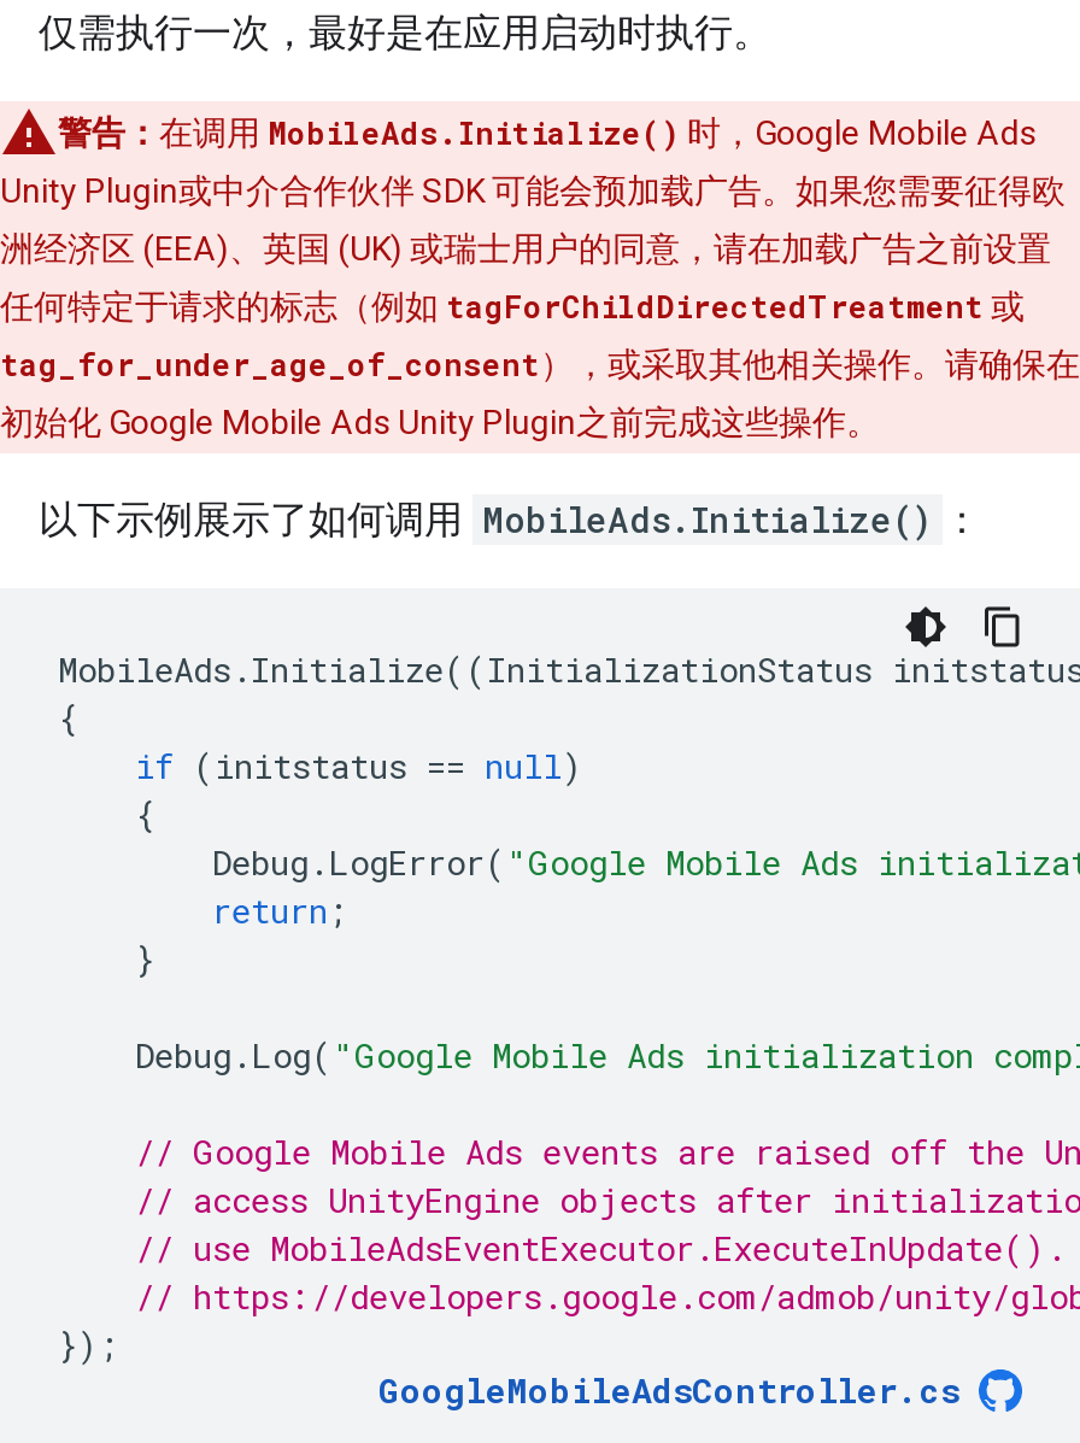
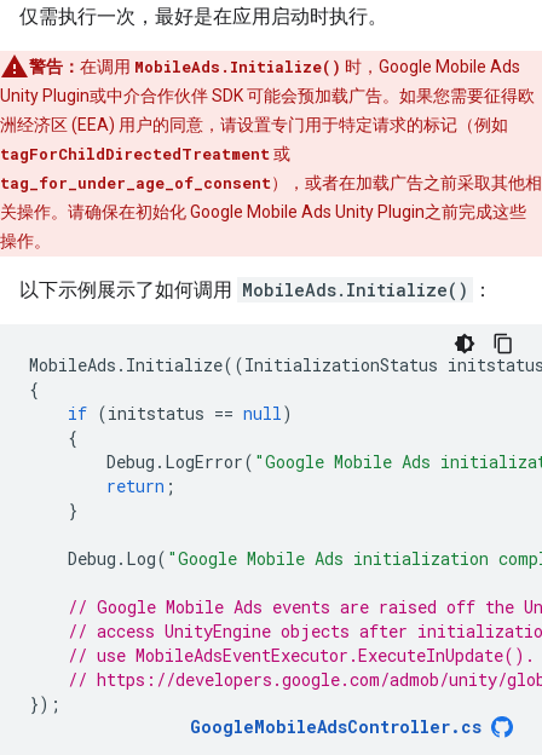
[0,228,1080,440] 洲经济区 (EEA)、英国 (UK) 或瑞士用户的同意，请在加载广告之前设置 | 任何特定于请求的标志（例如tagForChildDirectedTreatment或 | tag_for_under_age_of_consent），或采取其他相关操作。请确保在 | 初始化Google Mobile Ads Unity Plugin之前完成这些操作。 -> [0,114,542,250] 洲经济区 (EEA) 用户的同意，请设置专门用于特定请求的标记（例如 | tagForChildDirectedTreatment或 | tag_for_under_age_of_consent），或者在加载广告之前采取其他相 | 关操作。请确保在初始化Google Mobile Ads Unity Plugin之前完成这些 | 操作。

